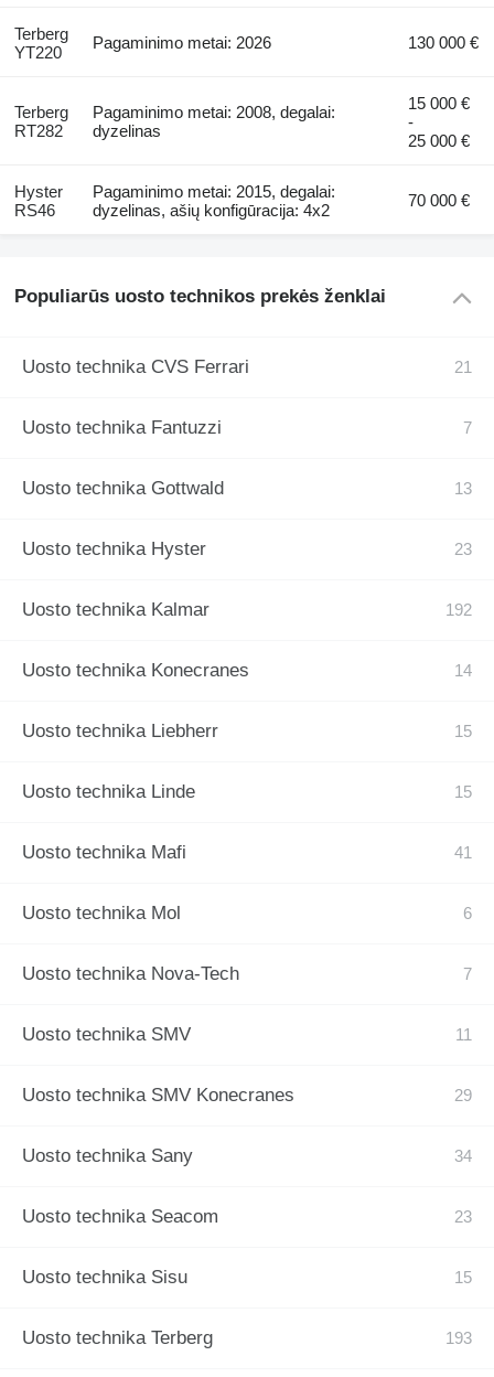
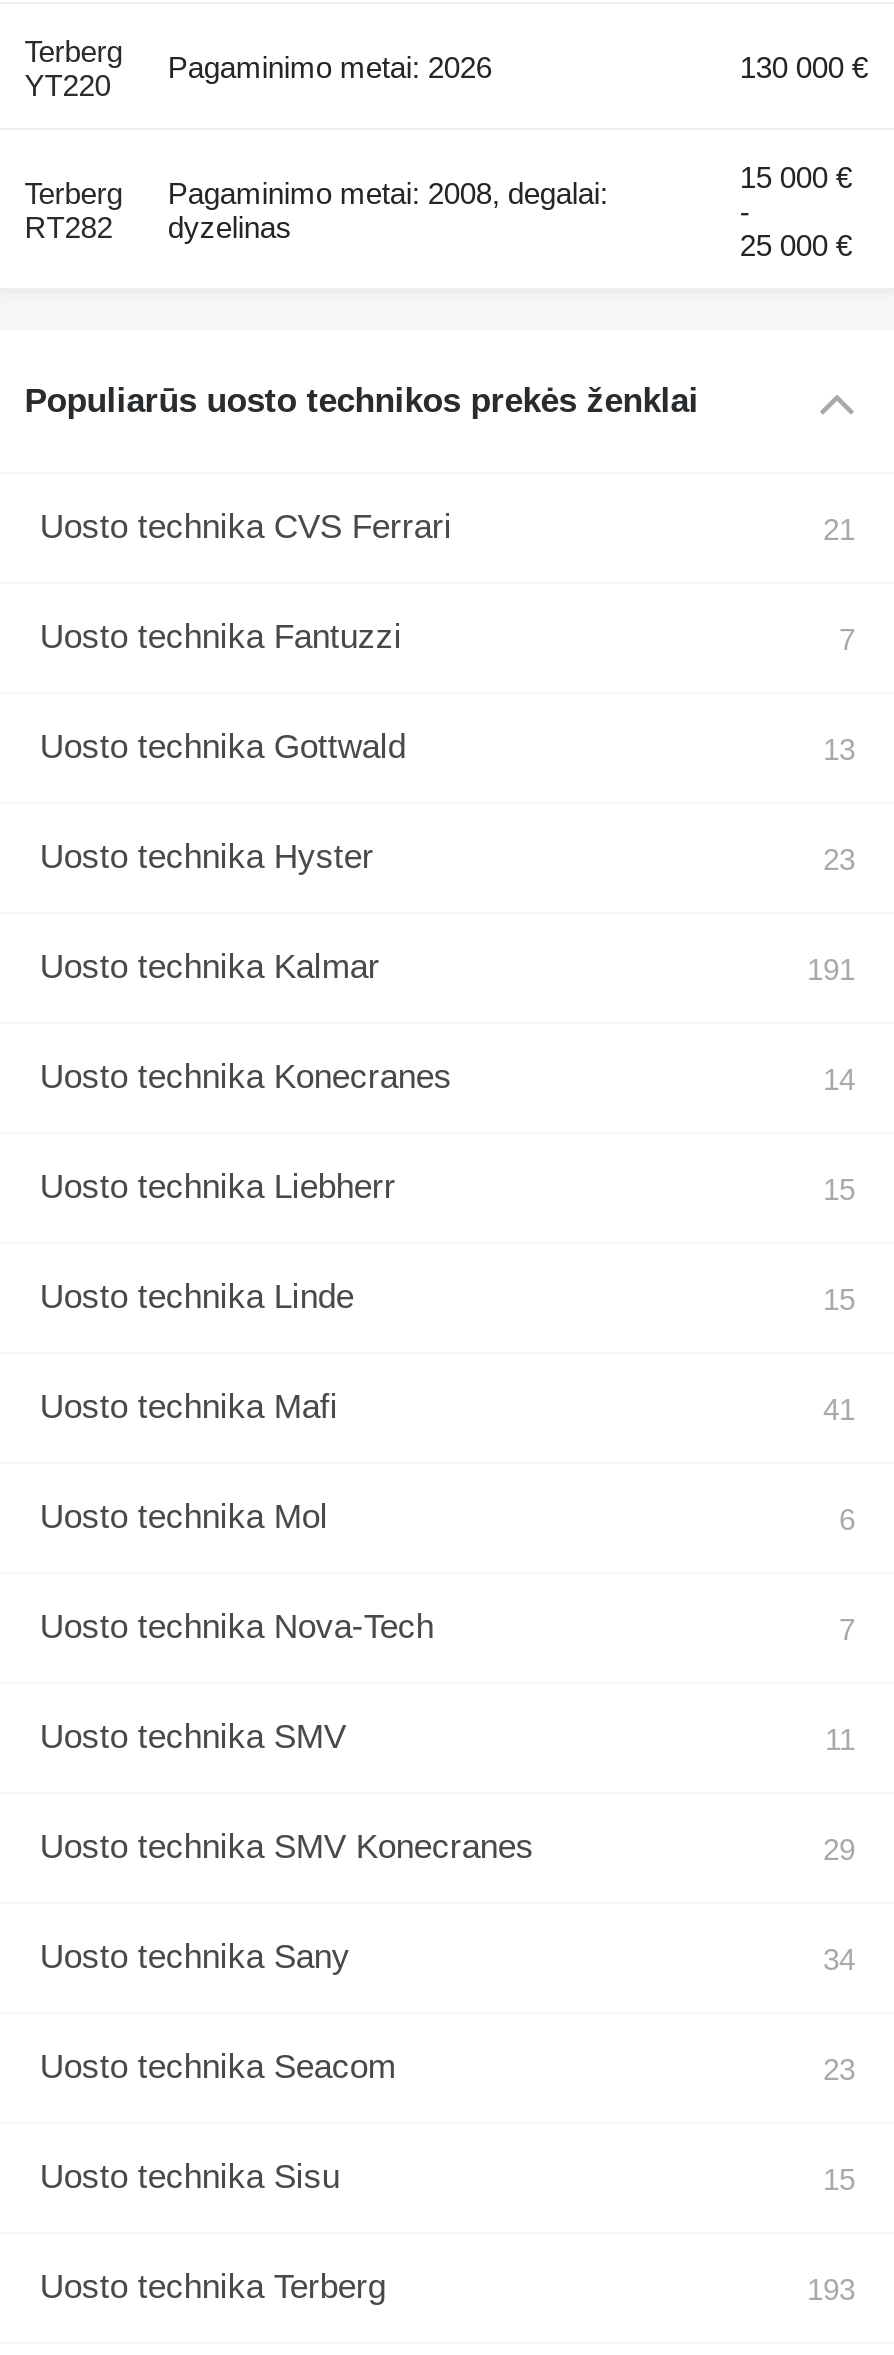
[14,183,63,220] Hyster | RS46 -> none
[93,183,336,220] Pagaminimo metai: 2015, degalai: | dyzelinas, ašių konfigūracija: 4x2 -> none
[408,191,470,210] 70 000 € -> none

